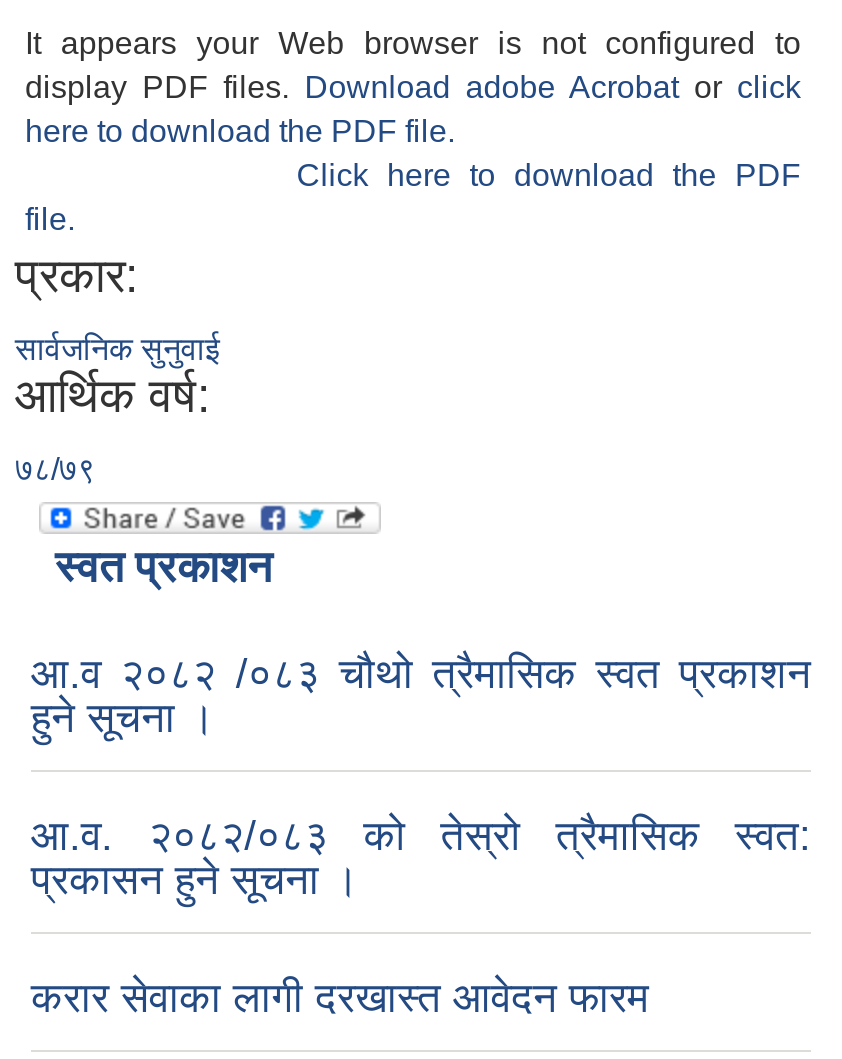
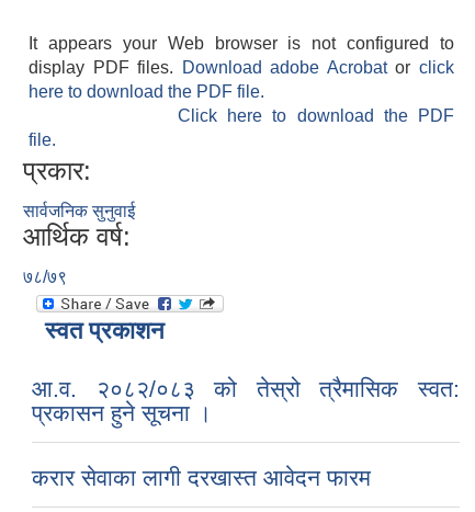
[31,651,811,741] आ.व २०८२ /०८३ चौथो त्रैमासिक स्वत प्रकाशन | हुने सूचना । -> none

